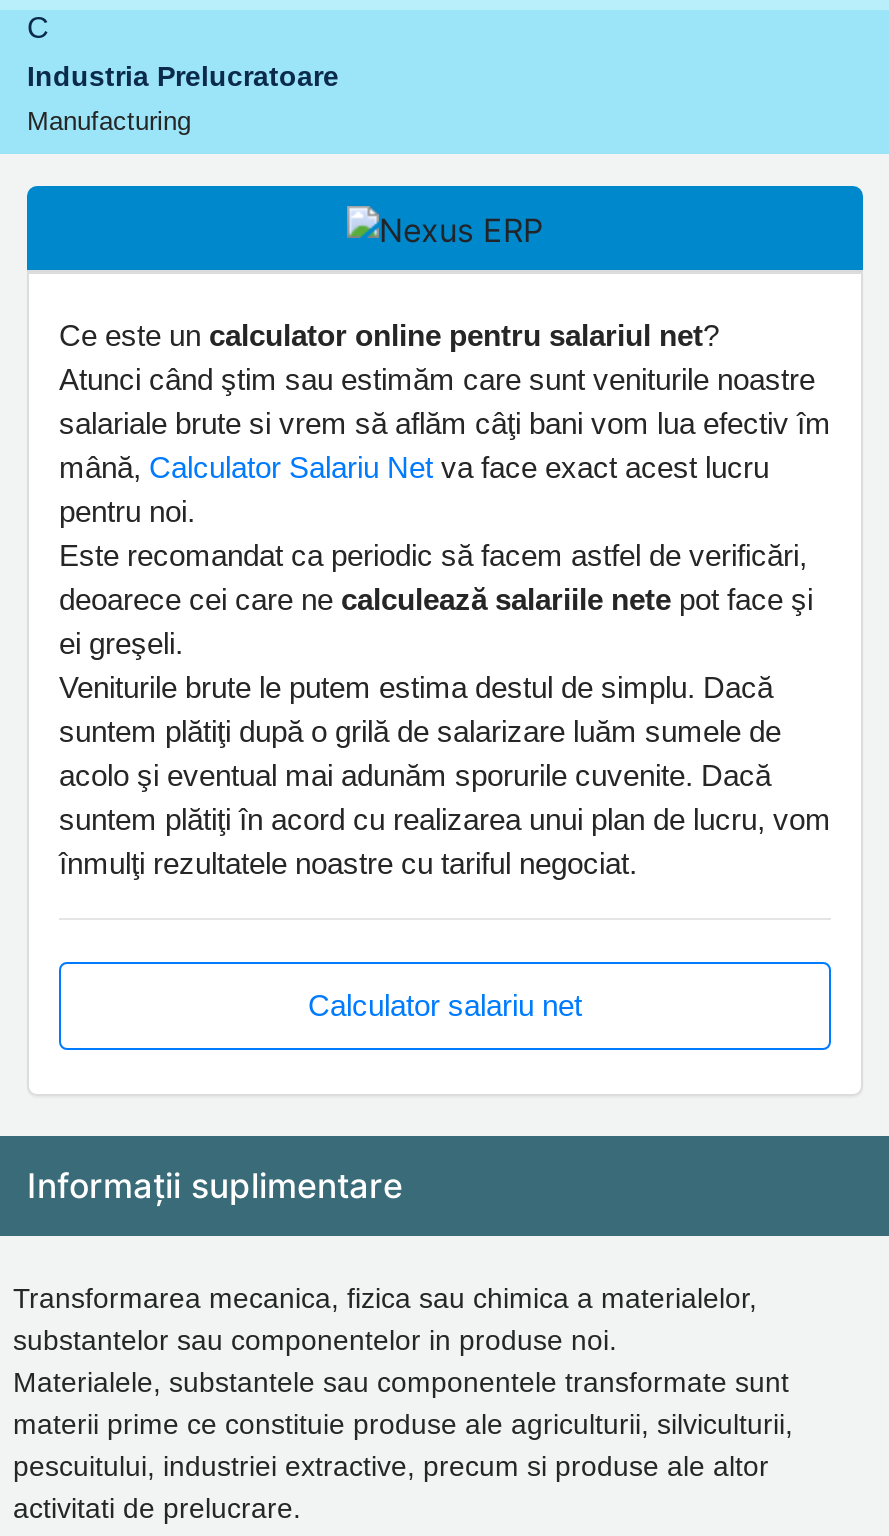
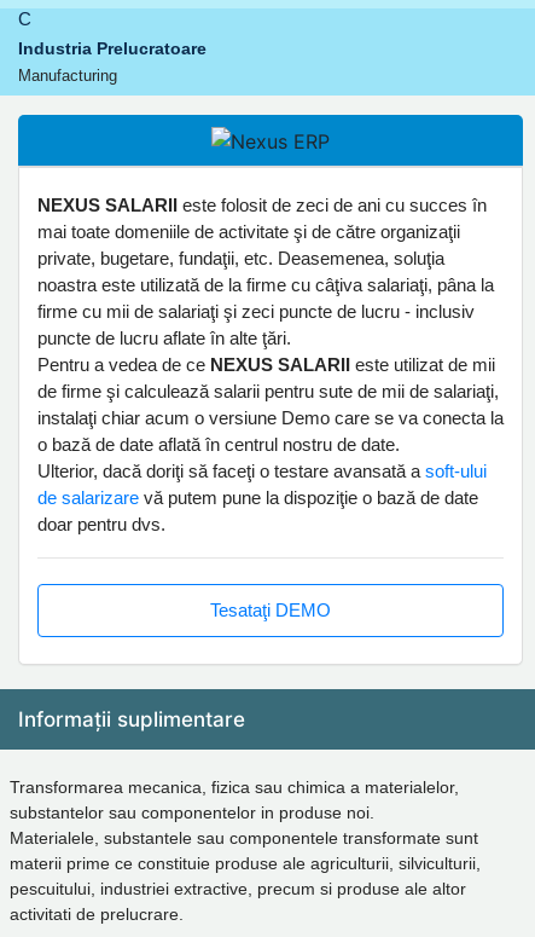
[59,317,831,879] Ce este un calculator online pentru salariul net? | Atunci când ştim sau estimăm care sunt veniturile noastre | salariale brute si vrem să aflăm câţi bani vom lua efectiv îm | mână, Calculator Salariu Net va face exact acest lucru | pentru noi. | Este recomandat ca periodic să facem astfel de verificări, | deoarece cei care ne calculează salariile nete pot face şi | ei greşeli. | Veniturile brute le putem estima destul de simplu. Dacă | suntem plătiţi după o grilă de salarizare luăm sumele de | acolo şi eventual mai adunăm sporurile cuvenite. Dacă | suntem plătiţi în acord cu realizarea unui plan de lucru, vom | înmulţi rezultatele noastre cu tariful negociat. -> [37,194,504,534] NEXUS SALARII este folosit de zeci de ani cu succes în | mai toate domeniile de activitate şi de către organizaţii | private, bugetare, fundaţii, etc. Deasemenea, soluţia | noastra este utilizată de la firme cu câţiva salariaţi, pâna la | firme cu mii de salariaţi şi zeci puncte de lucru - inclusiv | puncte de lucru aflate în alte ţări. | Pentru a vedea de ce NEXUS SALARII este utilizat de mii | de firme şi calculează salarii pentru sute de mii de salariaţi, | instalaţi chiar acum o versiune Demo care se va conecta la | o bază de date aflată în centrul nostru de date. | Ulterior, dacă doriţi să faceţi o testare avansată a soft-ului | de salarizare vă putem pune la dispoziţie o bază de date | doar pentru dvs.
[308,987,582,1021] Calculator salariu net -> [210,599,331,620] Tesataţi DEMO

